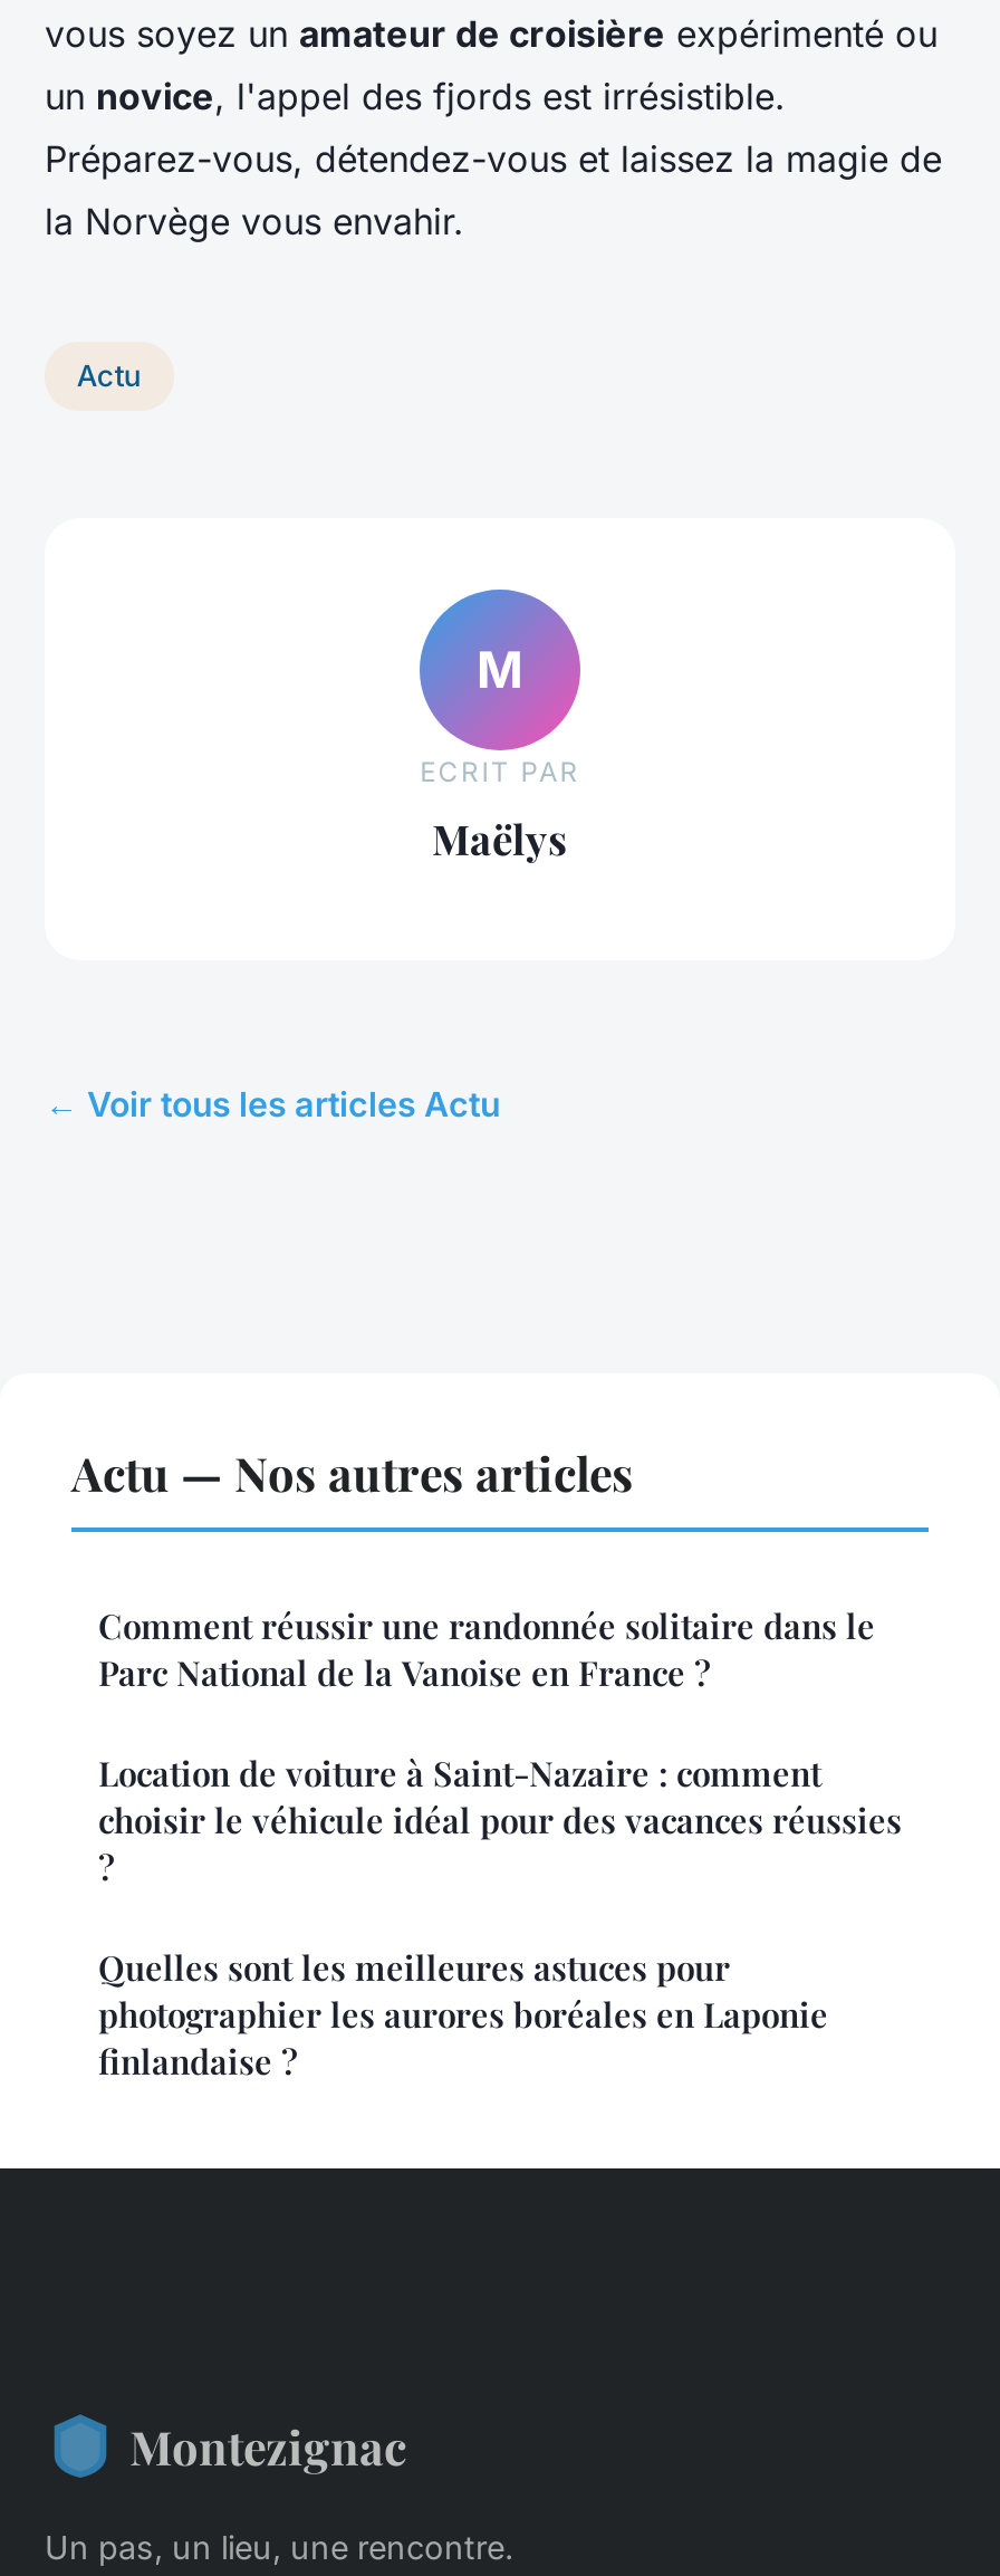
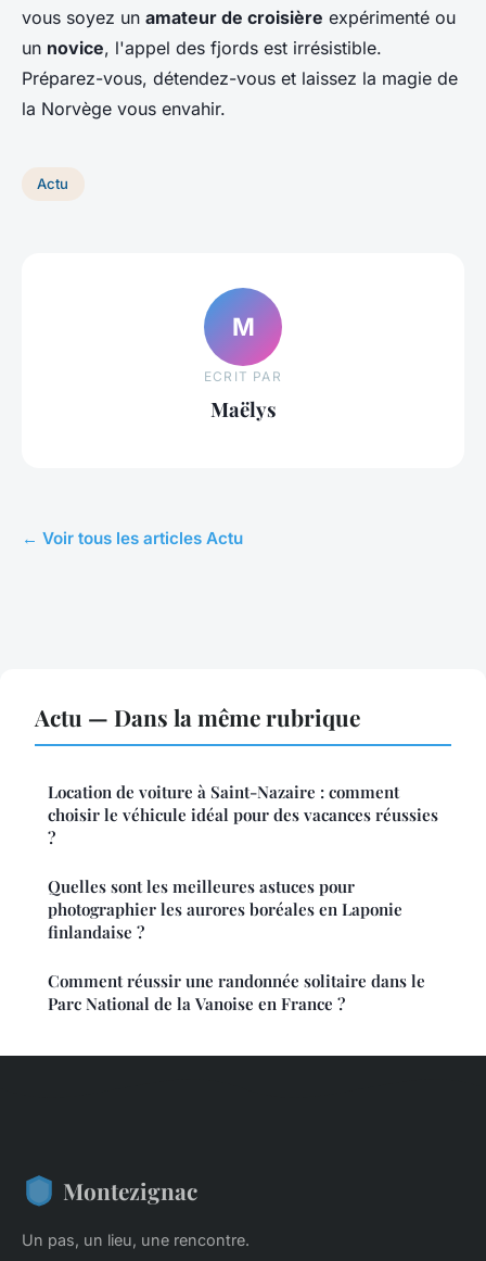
[71,1439,634,1502] Actu — Nos autres articles -> [35,701,360,732] Actu — Dans la même rubrique
moved [98,1602,875,1694] -> [48,969,425,1014]: Comment réussir une randonnée solitaire dans le | Parc National de la Vanoise en France ?
moved [98,1750,902,2082] -> [48,780,438,942]: Location de voiture à Saint-Nazaire : comment | choisir le véhicule idéal pour des vacances réussies | Quelles sont les meilleures astuces pour | photographier les aurores boréales en Laponie | finlandaise ?

